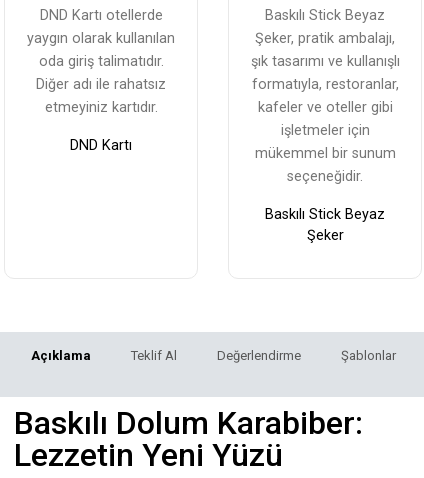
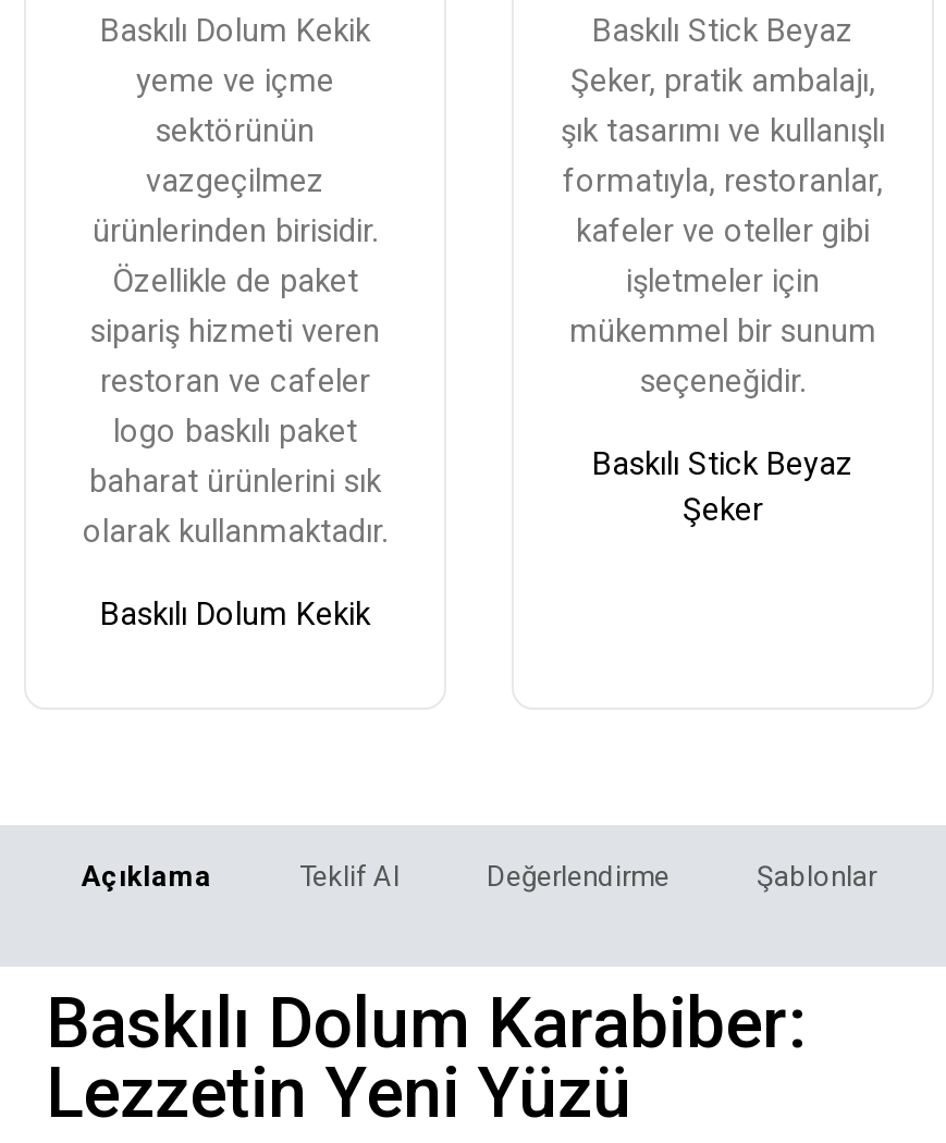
[27,7,175,116] DND Kartı otellerde | yaygın olarak kullanılan | oda giriş talimatıdır. | Diğer adı ile rahatsız | etmeyiniz kartıdır. -> [83,14,388,551] Baskılı Dolum Kekik | yeme ve içme | sektörünün | vazgeçilmez | ürünlerinden birisidir. | Özellikle de paket | sipariş hizmeti veren | restoran ve cafeler | logo baskılı paket | baharat ürünlerini sık | olarak kullanmaktadır.
[70,137,132,154] DND Kartı -> [100,597,370,634] Baskılı Dolum Kekik

